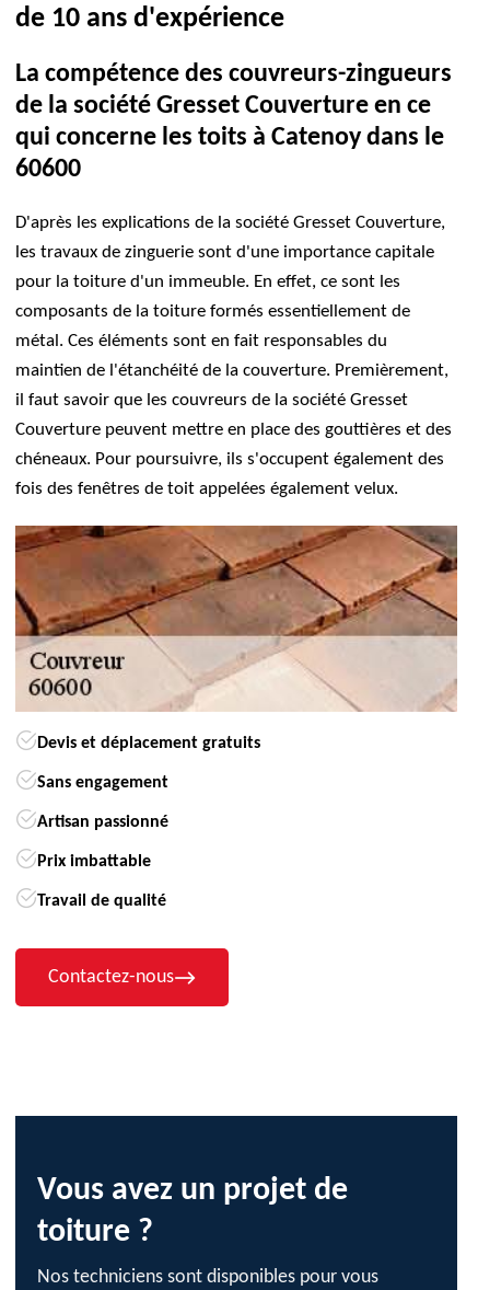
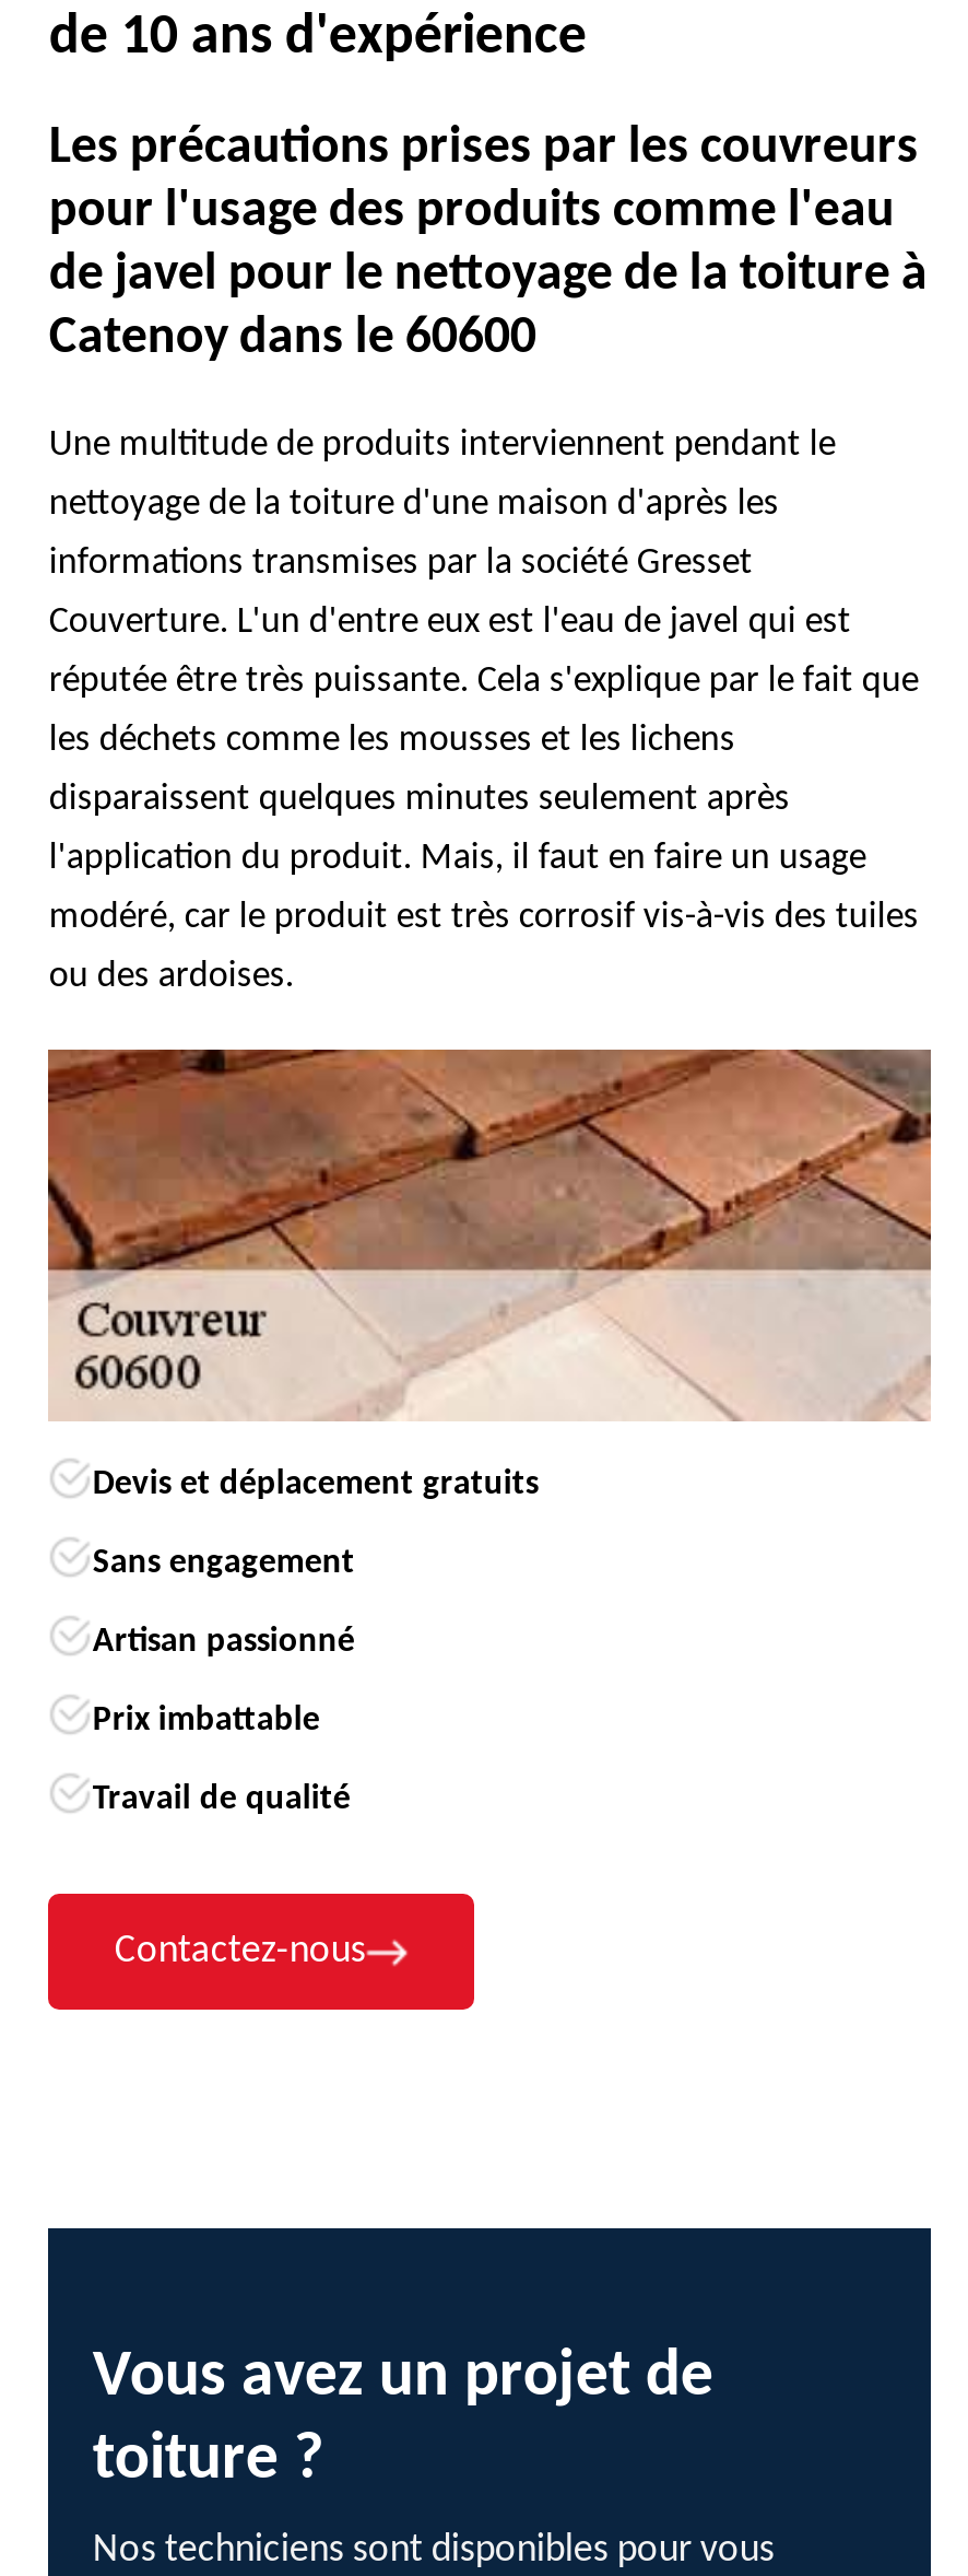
[16,61,452,183] La compétence des couvreurs-zingueurs | de la société Gresset Couverture en ce | qui concerne les toits à Catenoy dans le | 60600 -> [49,122,927,365] Les précautions prises par les couvreurs | pour l'usage des produits comme l'eau | de javel pour le nettoyage de la toiture à | Catenoy dans le 60600
[16,214,446,232] D'après les explications de la société Gresset Couverture, -> [49,426,836,464] Une multitude de produits interviennent pendant le
[16,243,435,262] les travaux de zinguerie sont d'une importance capitale -> [49,485,779,523] nettoyage de la toiture d'une maison d'après les
[16,273,401,291] pour la toiture d'un immeuble. En effet, ce sont les -> [49,545,753,582] informations transmises par la société Gresset
[16,302,411,321] composants de la toiture formés essentiellement de -> [49,604,851,641] Couverture. L'un d'entre eux est l'eau de javel qui est
[16,332,388,350] métal. Ces éléments sont en fait responsables du -> [49,663,919,700] réputée être très puissante. Cela s'explique par le fait que
[16,361,449,380] maintien de l'étanchéité de la couverture. Premièrement, -> [49,722,735,759] les déchets comme les mousses et les lichens
[16,391,408,410] il faut savoir que les couvreurs de la société Gresset -> [49,781,790,818] disparaissent quelques minutes seulement après
[16,421,452,439] Couverture peuvent mettre en place des gouttières et des -> [49,840,866,877] l'application du produit. Mais, il faut en faire un usage
[16,450,445,469] chéneaux. Pour poursuivre, ils s'occupent également des -> [49,899,919,936] modéré, car le produit est très corrosif vis-à-vis des tuiles
[16,480,399,498] fois des fenêtres de toit appelées également velux. -> [49,958,294,995] ou des ardoises.

